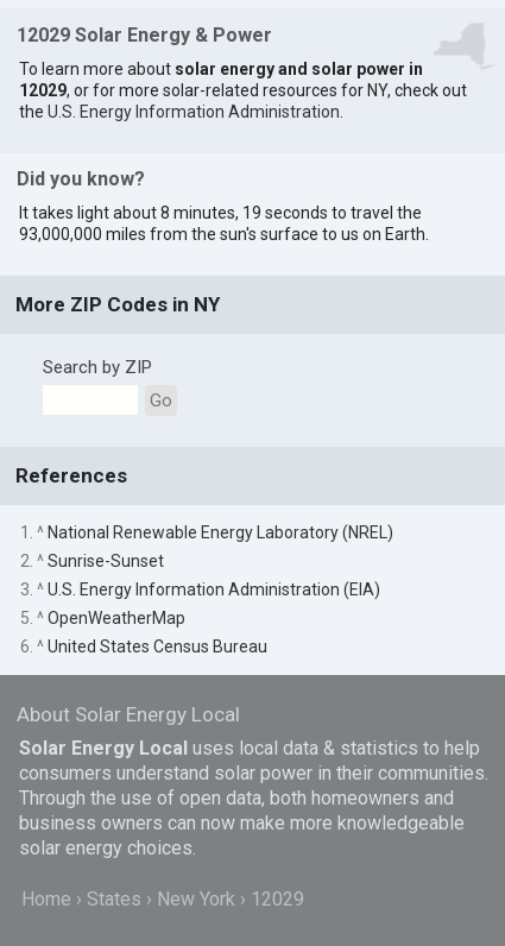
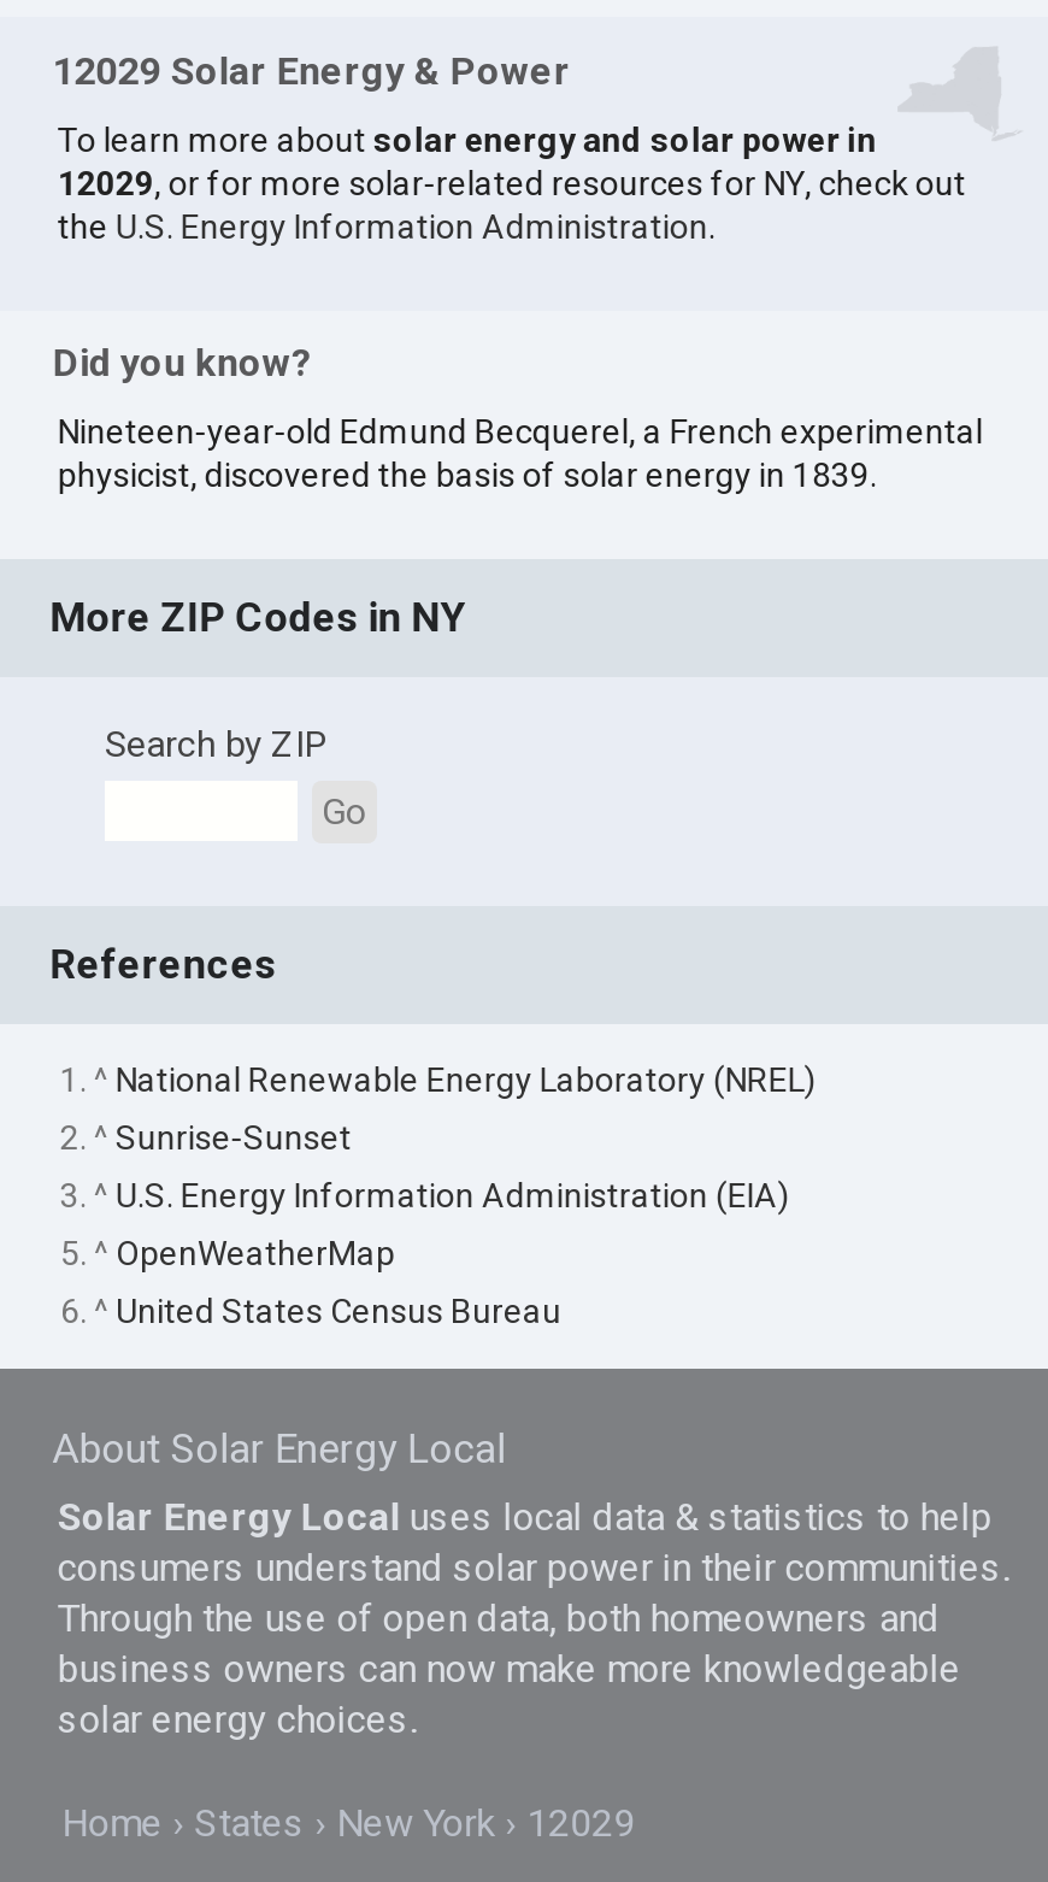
[19,203,429,244] It takes light about 8 minutes, 19 seconds to travel the | 93,000,000 miles from the sun's surface to us on Earth. -> [58,412,983,494] Nineteen-year-old Edmund Becquerel, a French experimental | physicist, discovered the basis of solar energy in 1839.

